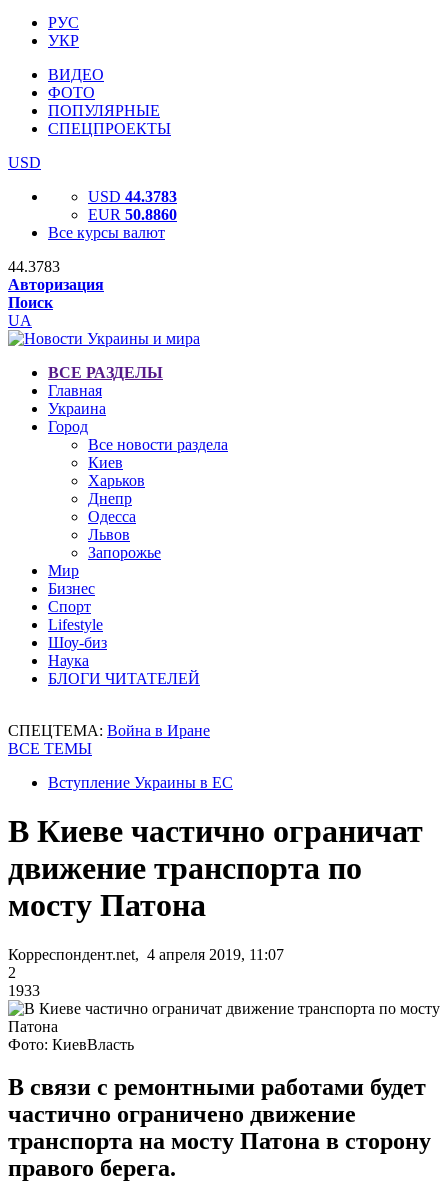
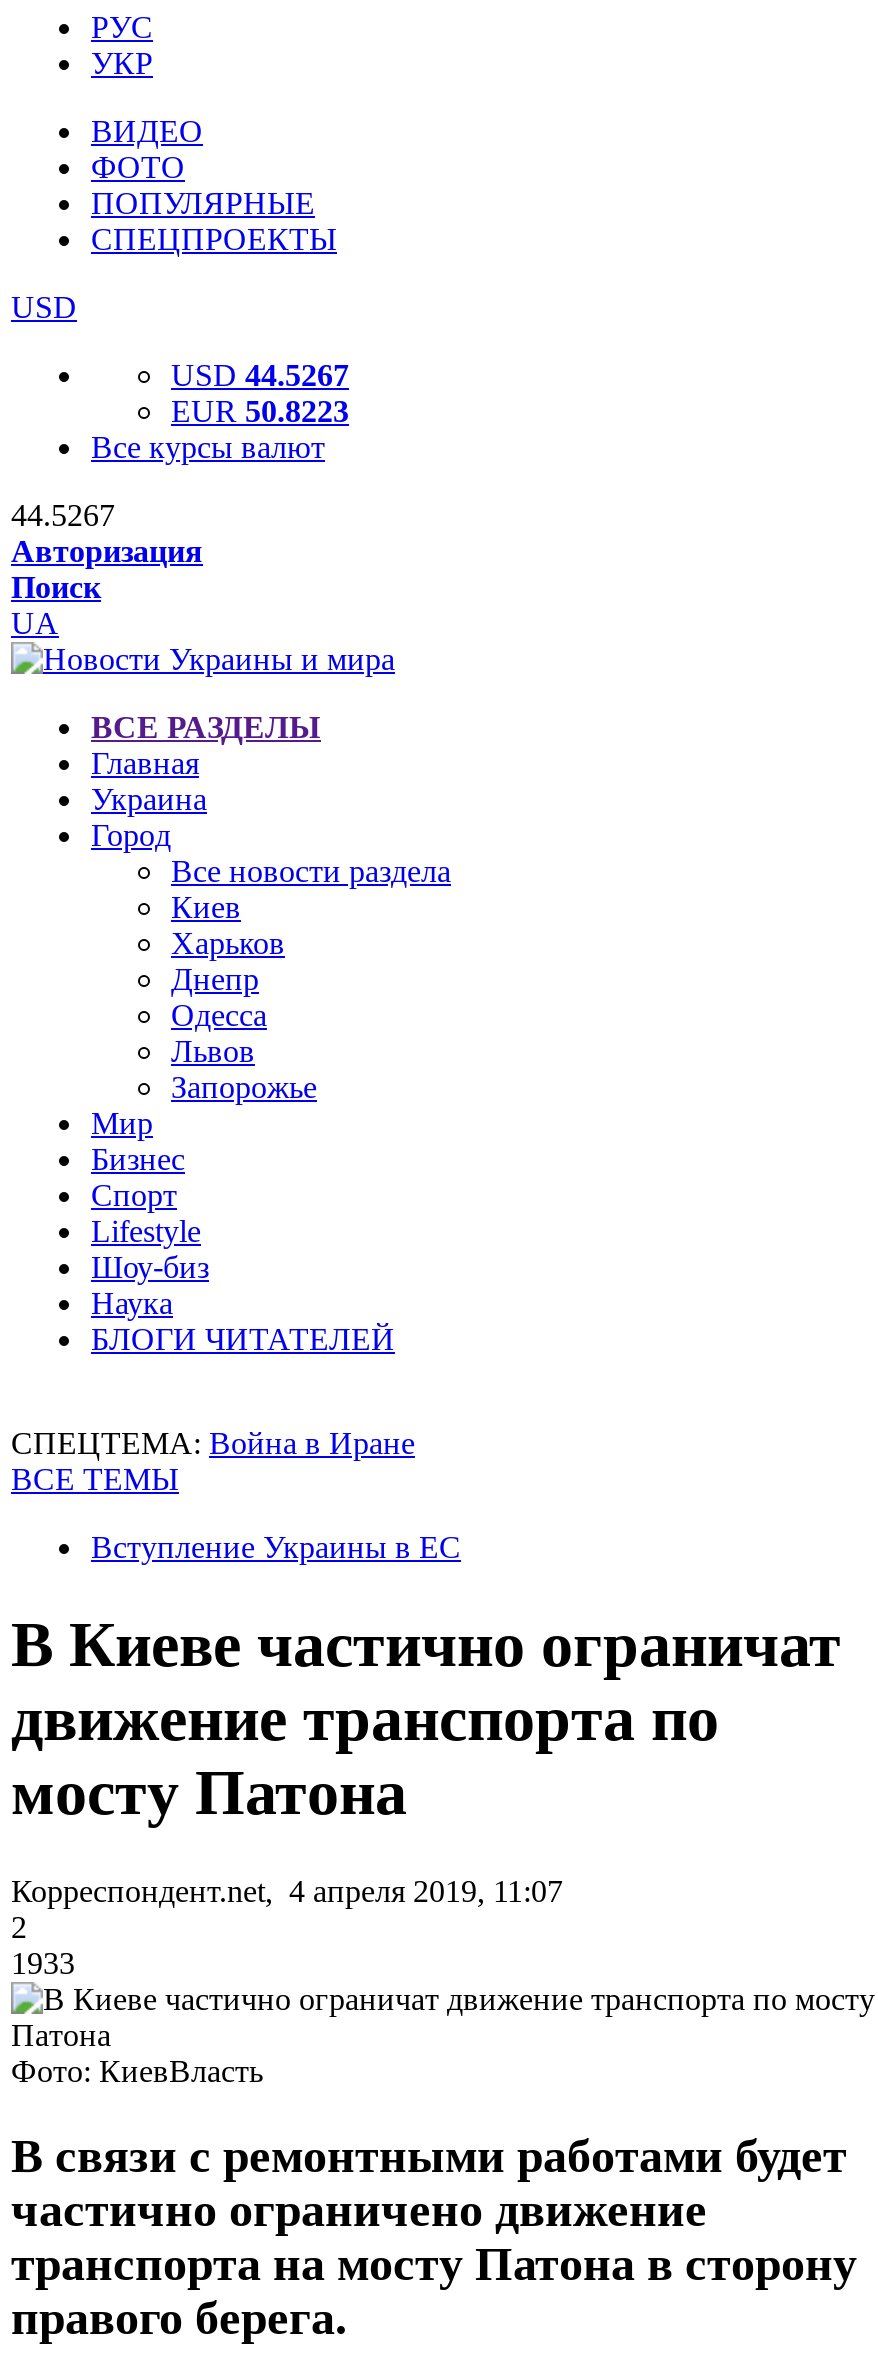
[88,188,177,205] USD 44.3783 -> [171,358,349,392] USD 44.5267
[88,206,177,223] EUR 50.8860 -> [171,394,349,428] EUR 50.8223
[8,258,60,275] 44.3783 -> [11,498,115,532] 44.5267

